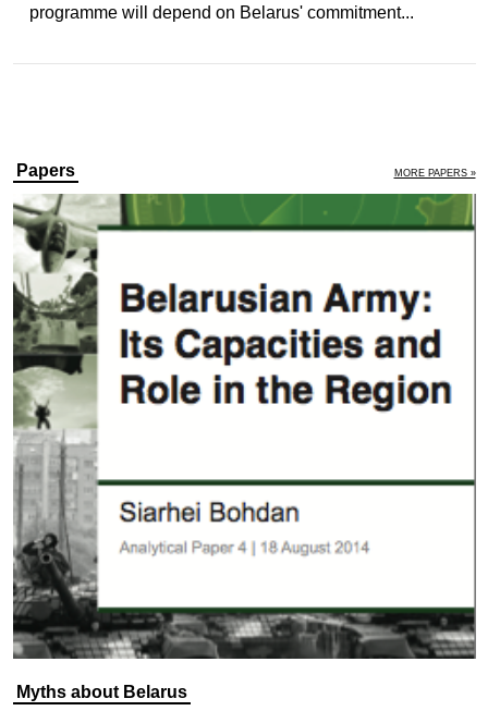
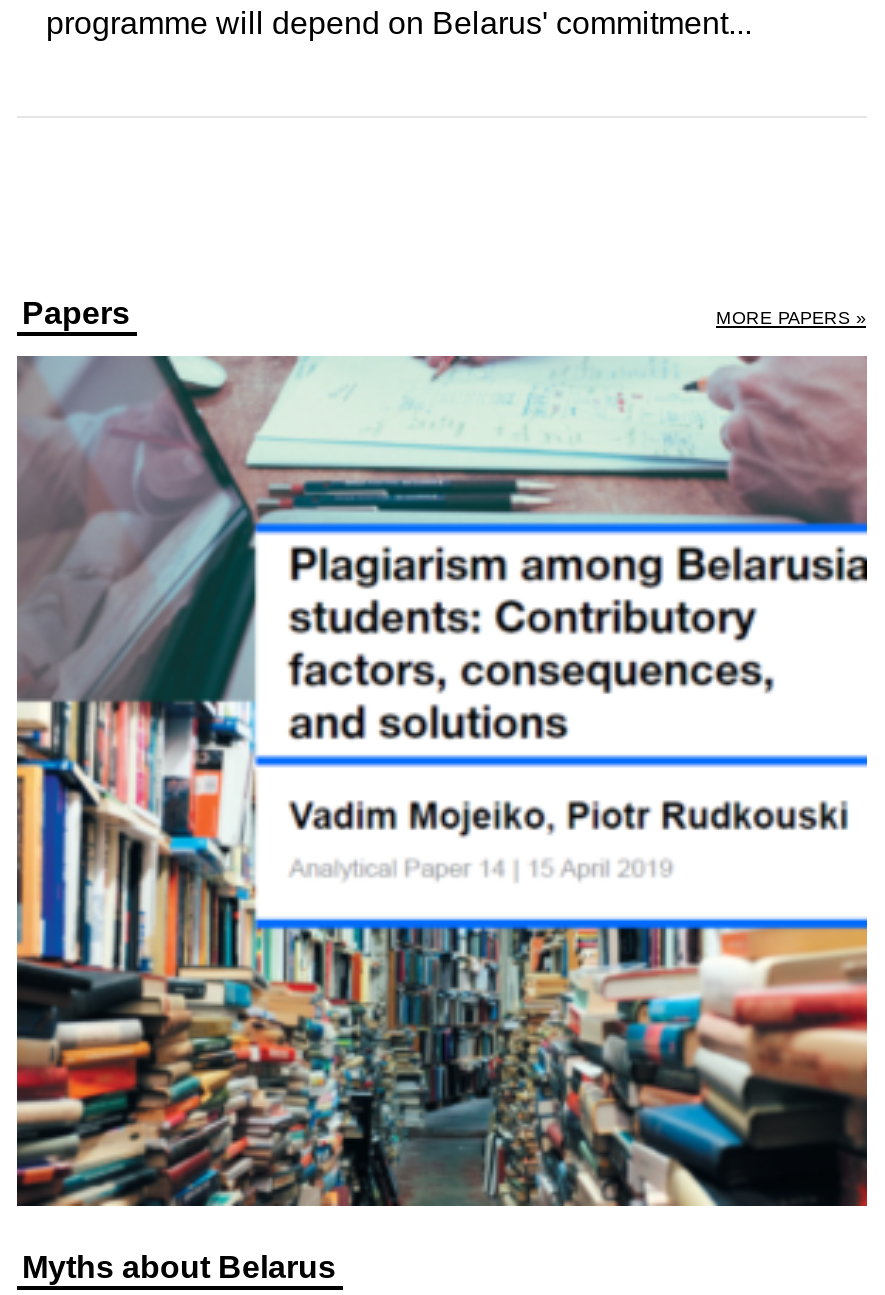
[12,193,477,660] [image] -> [15,354,869,1208] [image]

